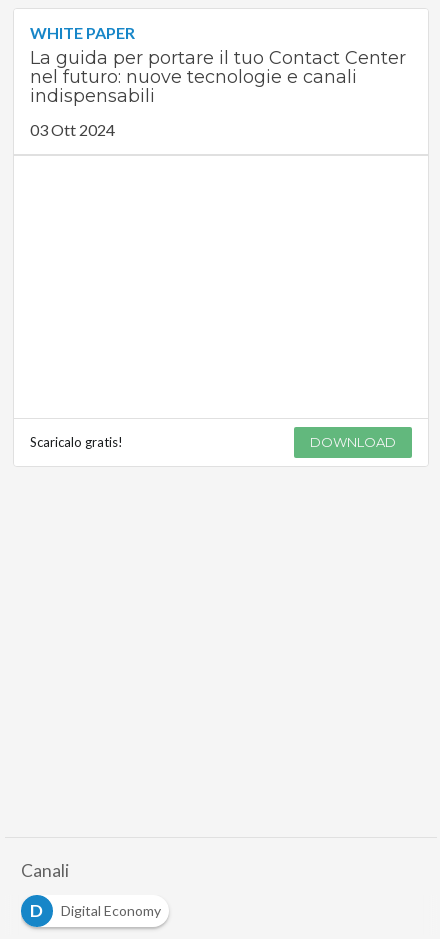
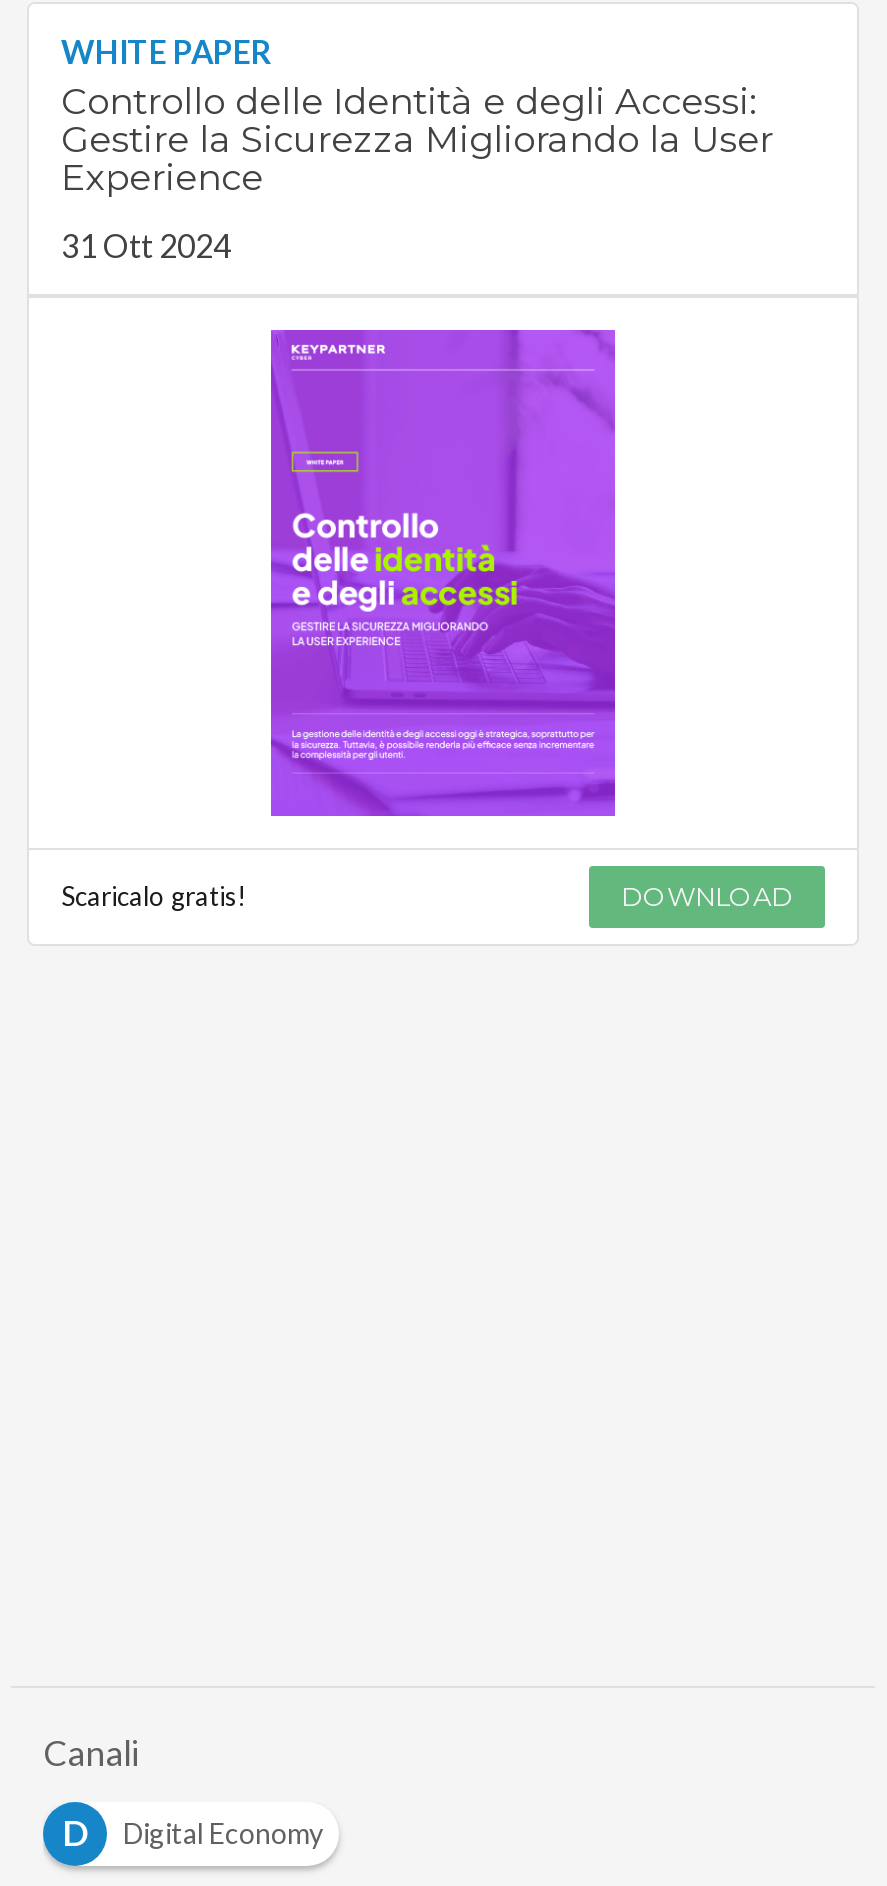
[30,47,406,107] La guida per portare il tuo Contact Center | nel futuro: nuove tecnologie e canali | indispensabili -> [61,81,773,201] Controllo delle Identità e degli Accessi: | Gestire la Sicurezza Migliorando la User | Experience
none -> [269,328,617,818] [image]
[30,120,115,139] 03 Ott 2024 -> [61,227,231,265] 31 Ott 2024

